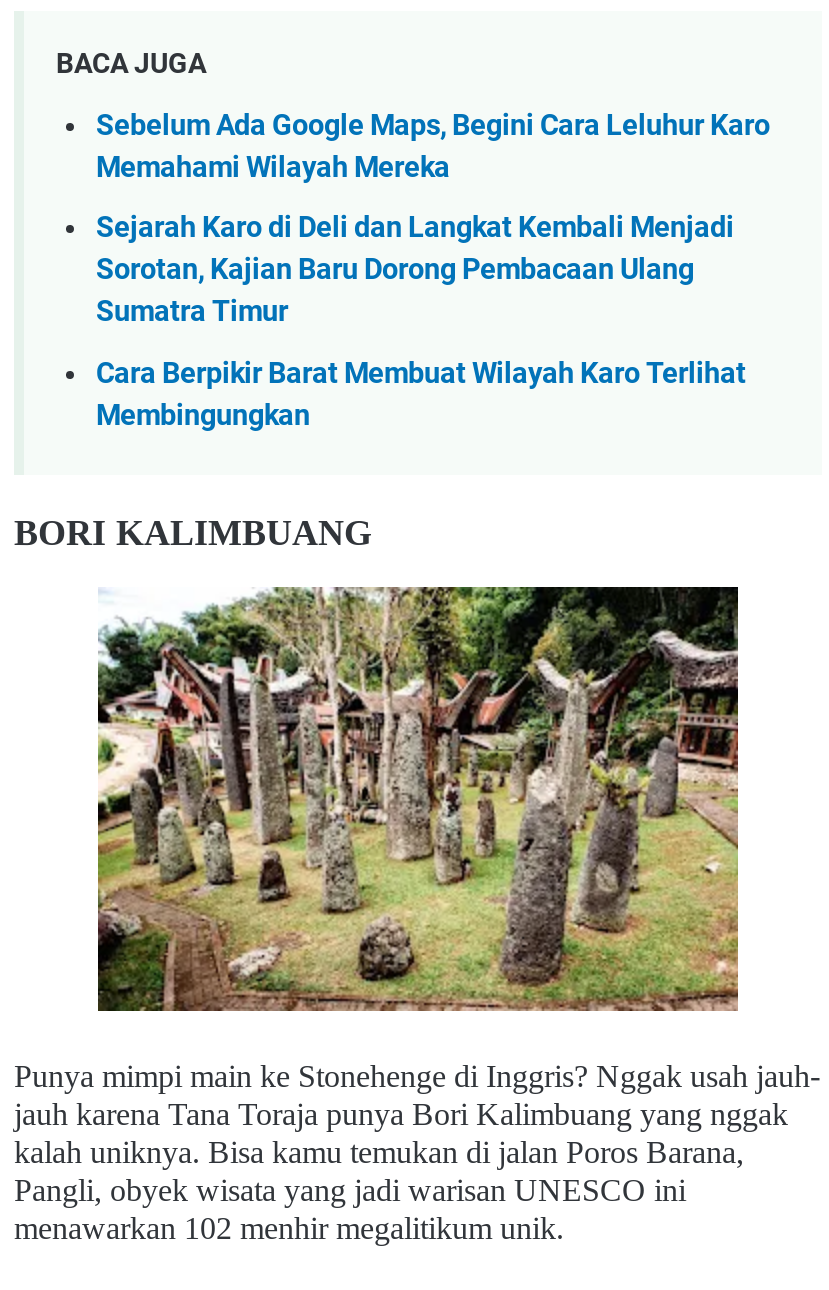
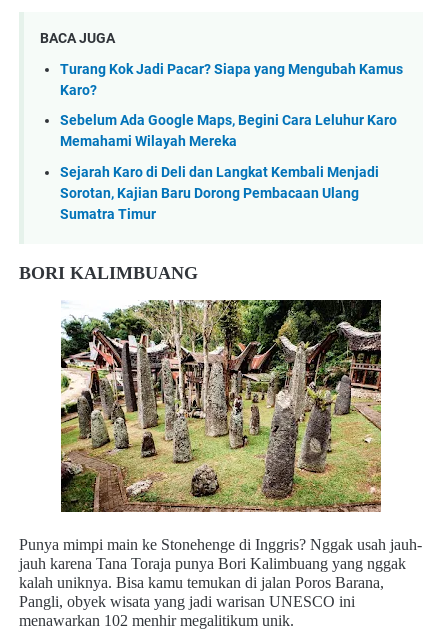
none -> [60,61,403,99] Turang Kok Jadi Pacar? Siapa yang Mengubah Kamus | Karo?
moved [96,109,770,330] -> [60,112,397,223]: Sebelum Ada Google Maps, Begini Cara Leluhur Karo | Memahami Wilayah Mereka | Sejarah Karo di Deli dan Langkat Kembali Menjadi | Sorotan, Kajian Baru Dorong Pembacaan Ulang | Sumatra Timur
[96,357,746,433] Cara Berpikir Barat Membuat Wilayah Karo Terlihat | Membingungkan -> none

